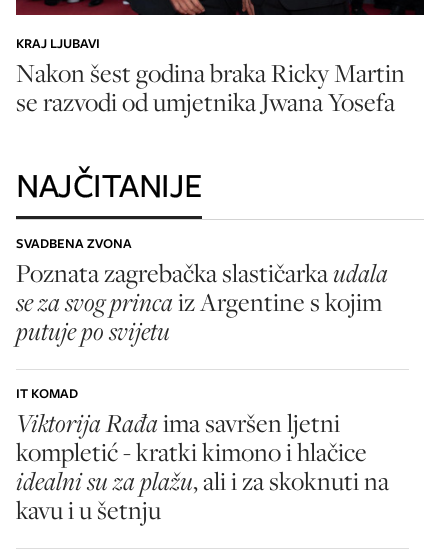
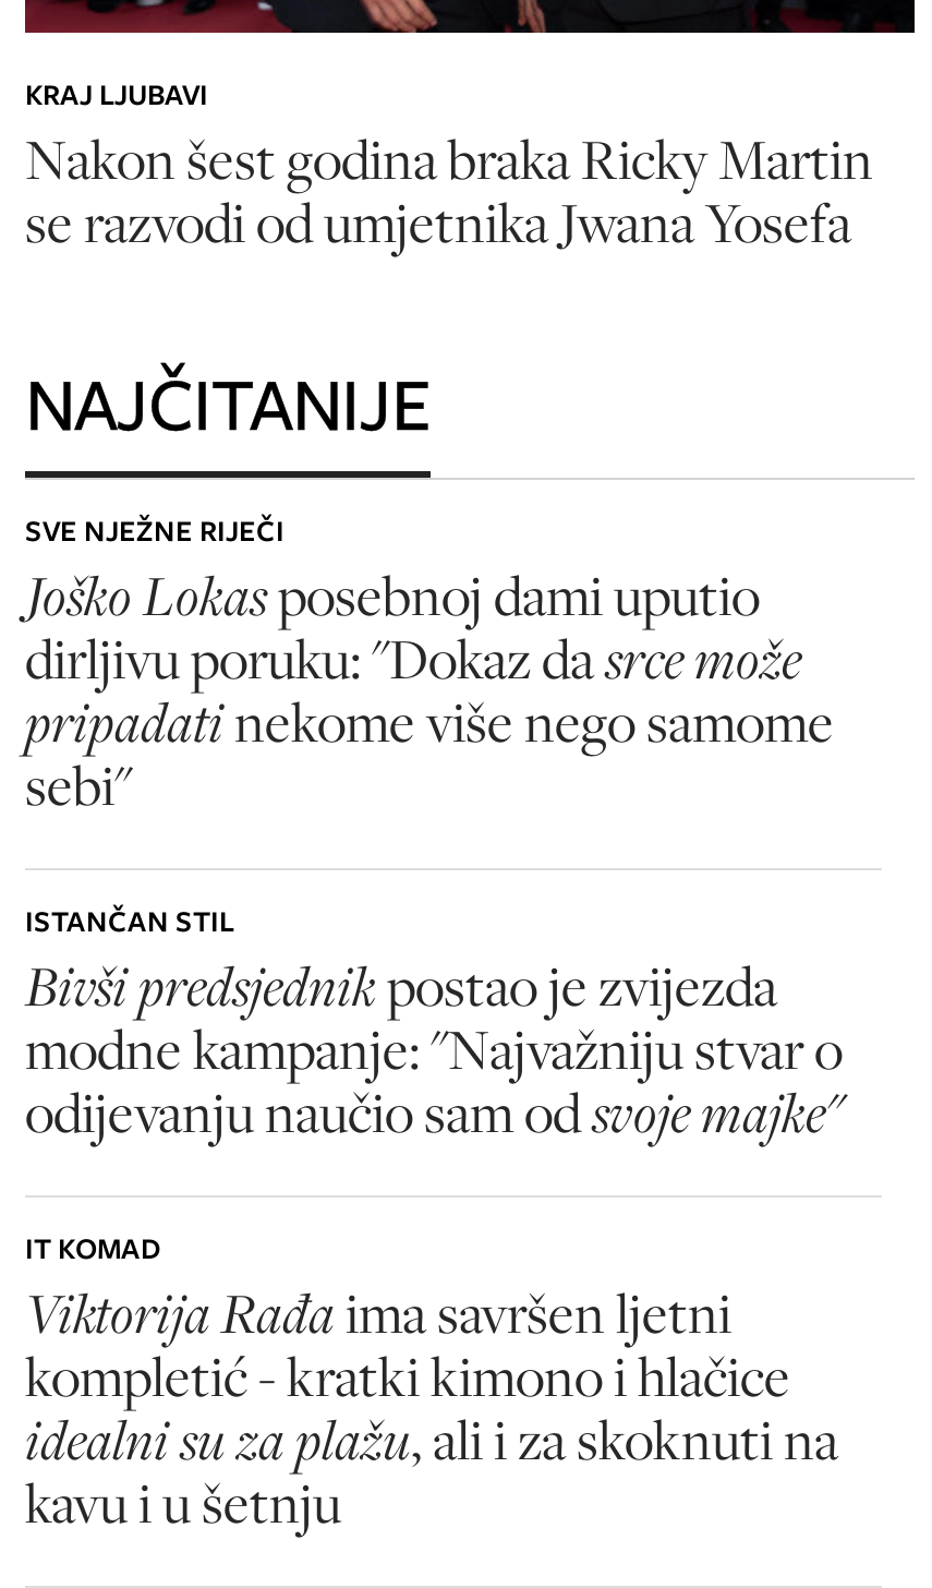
[16,234,388,347] SVADBENA ZVONA | Poznata zagrebačka slastičarka udala | se za svog princa iz Argentine s kojim | putuje po svijetu -> [25,510,843,1147] SVE NJEŽNE RIJEČI | Joško Lokasposebnoj dami uputio | dirljivu poruku: "Dokaz dasrce može | pripadatinekome više nego samome | sebi" | ISTANČAN STIL | Bivši predsjednikpostao je zvijezda | modne kampanje: "Najvažniju stvar o | odijevanju naučio sam odsvoje majke"

